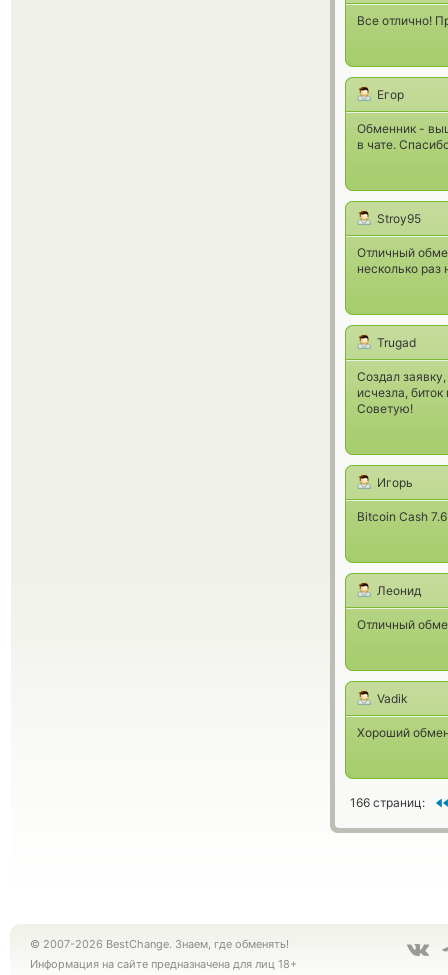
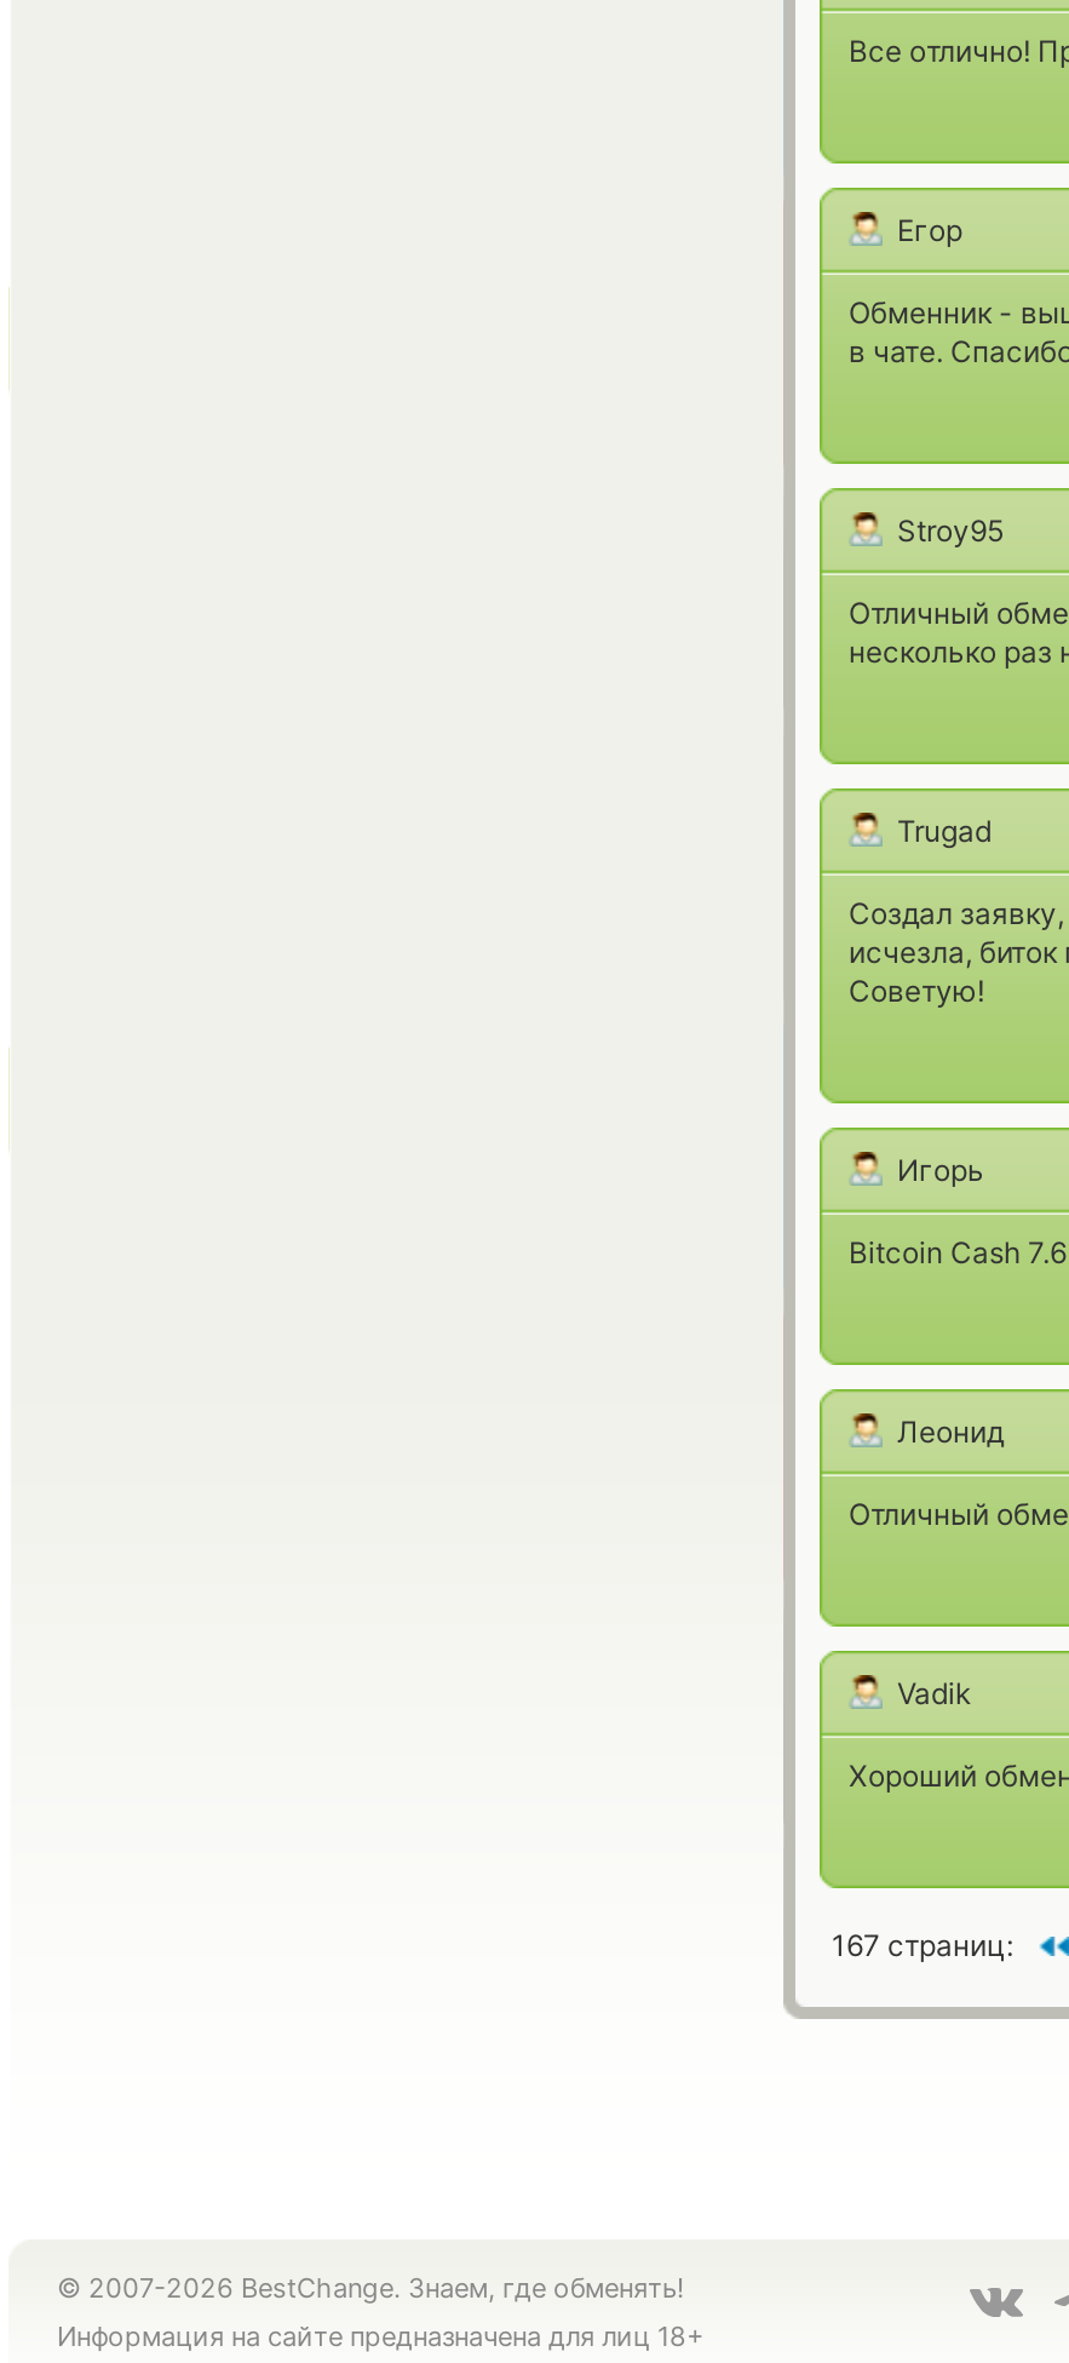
[350,795,428,810] 166 страниц: -> [832,1927,1021,1963] 167 страниц:

